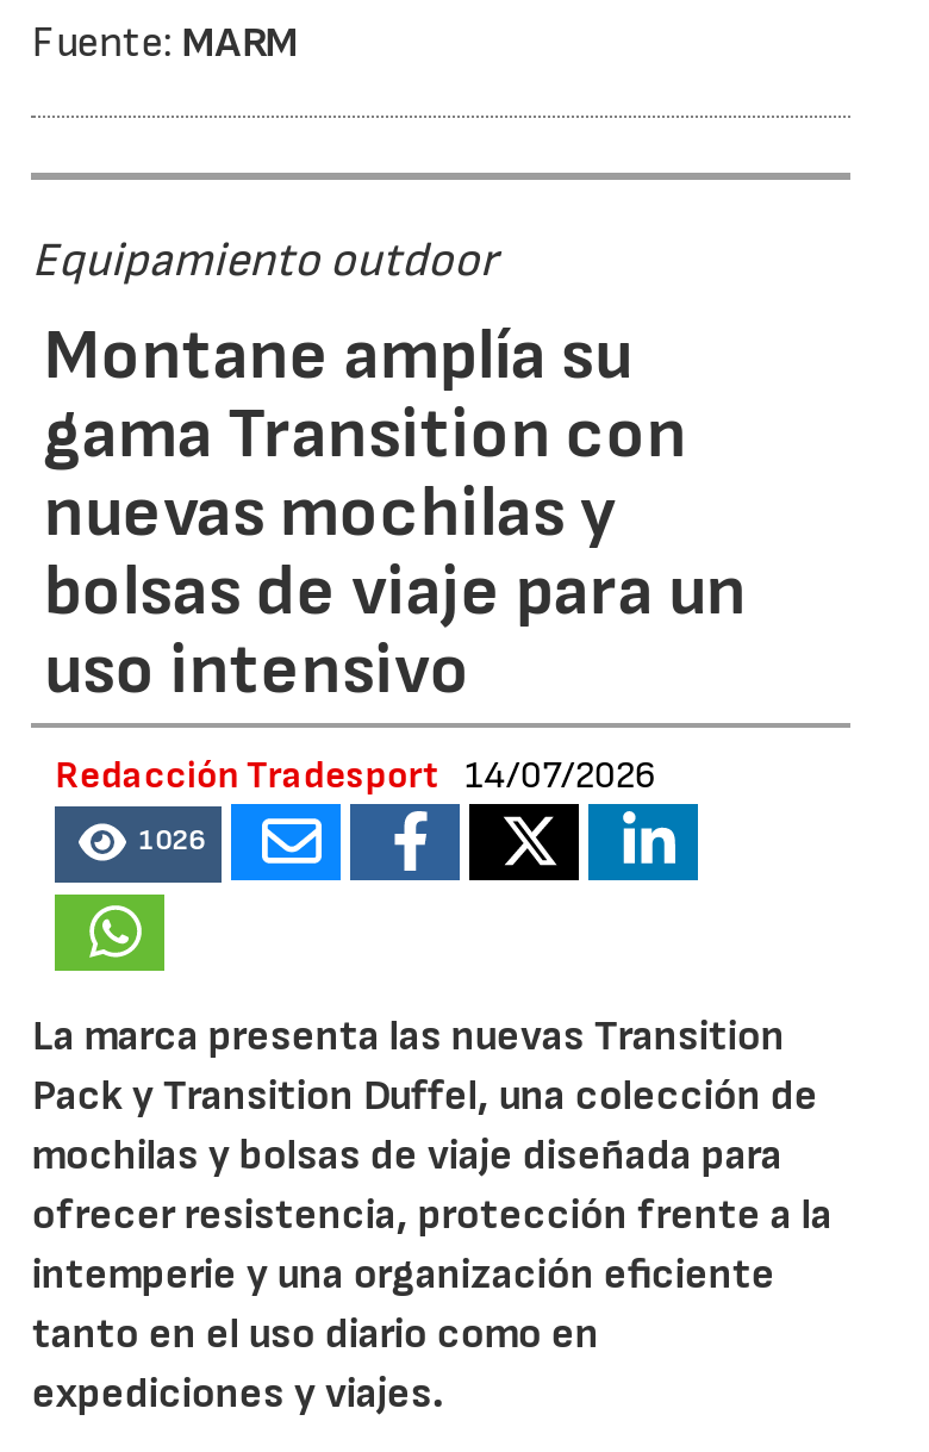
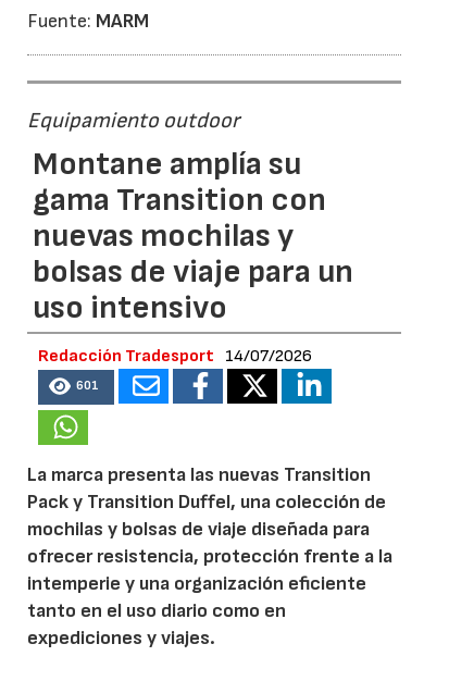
[139,823,206,859] 1026 -> [77,378,99,394] 601

